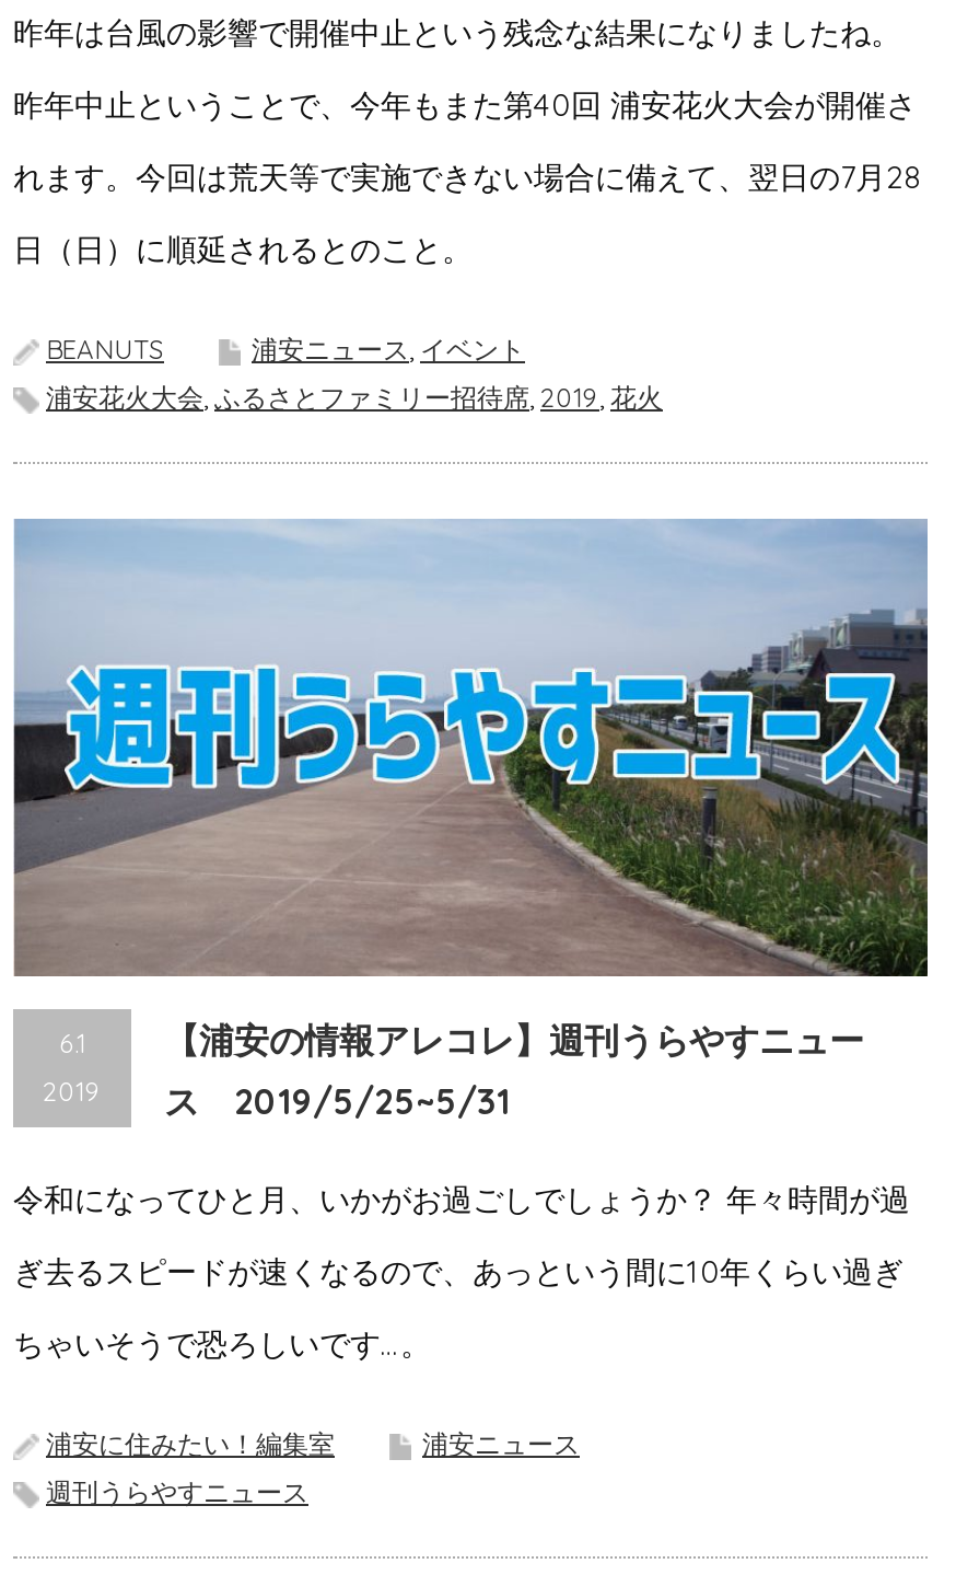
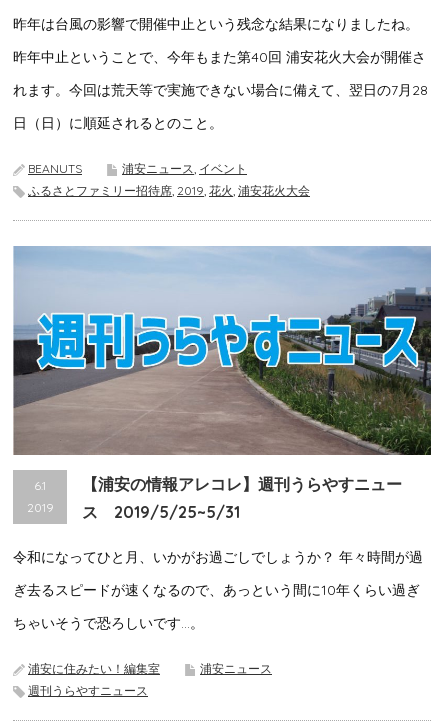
[46,380,663,413] 浦安花火大会,ふるさとファミリー招待席, 2019,花火 -> [28,182,310,197] ふるさとファミリー招待席, 2019,花火,浦安花火大会

